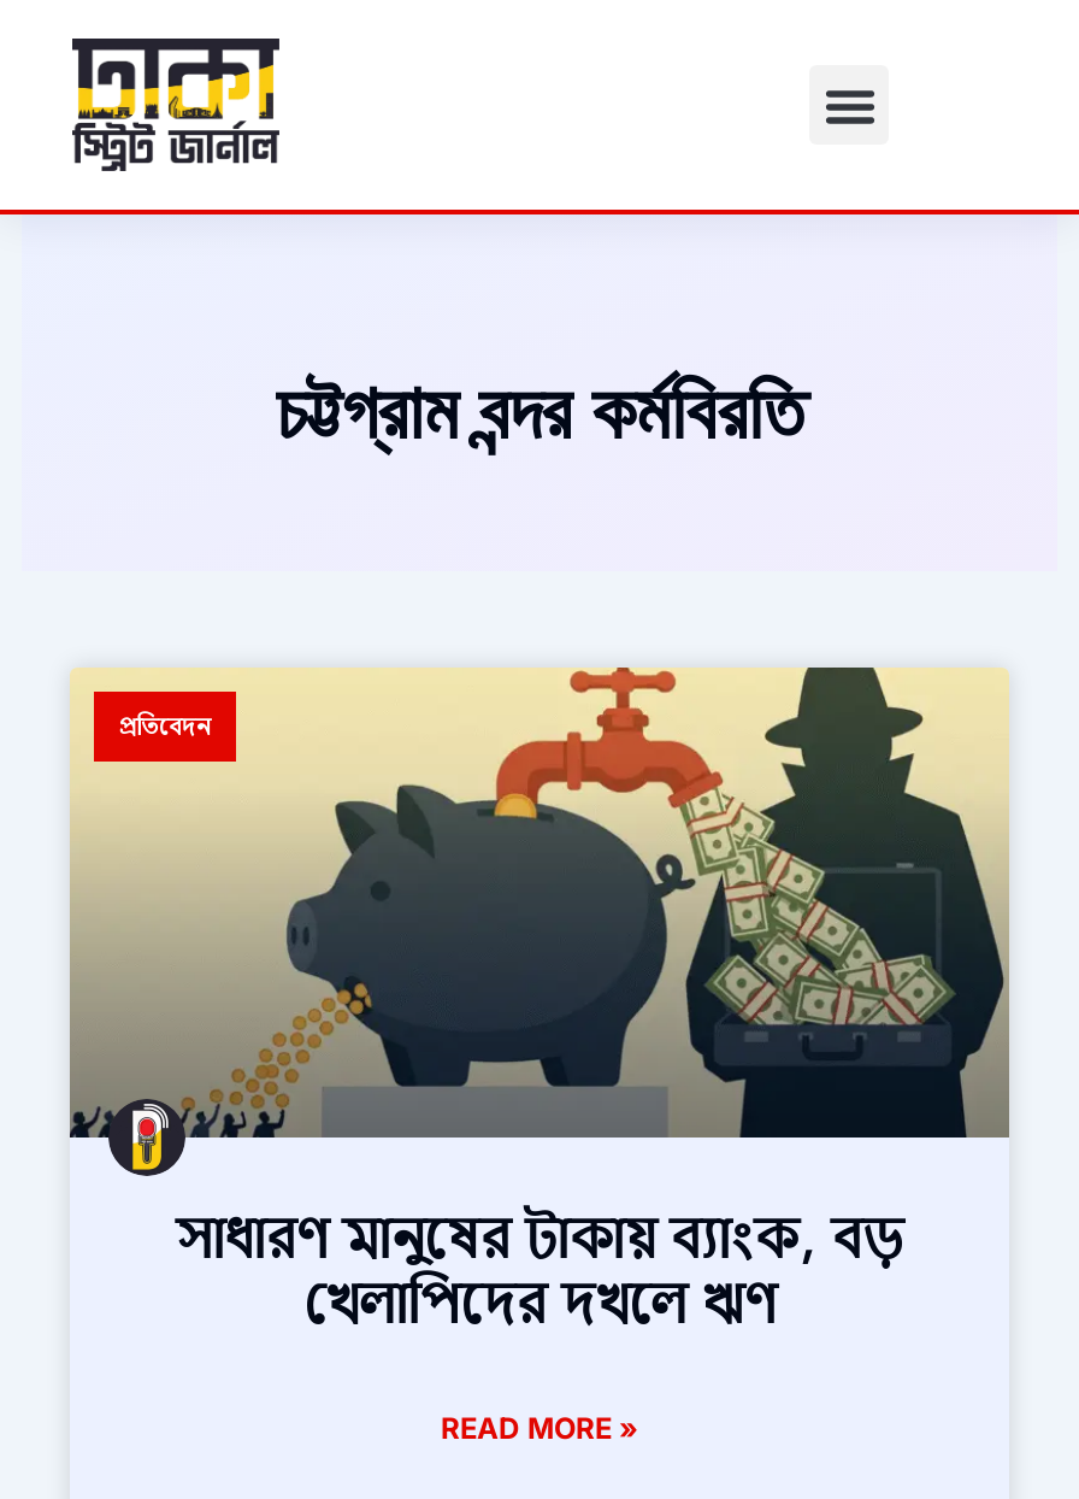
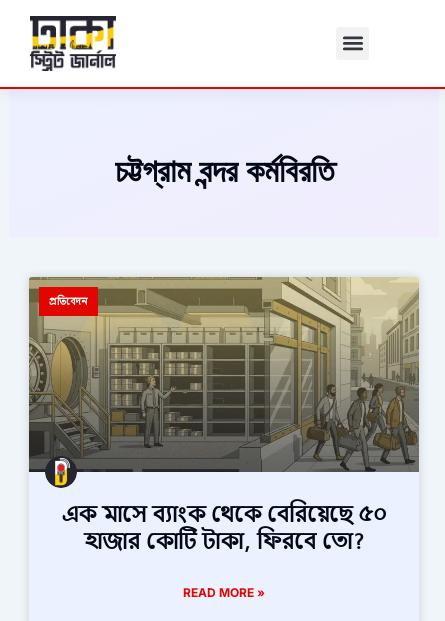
[70,665,1009,1338] [image] | সাধারণ মানুষের টাকায় ব্যাংক, বড় | খেলাপিদের দখলে ঋণ -> [28,276,420,555] [image] | এক মাসে ব্যাংক থেকে বেরিয়েছে ৫০ | হাজার কোটি টাকা, ফিরবে তো?

